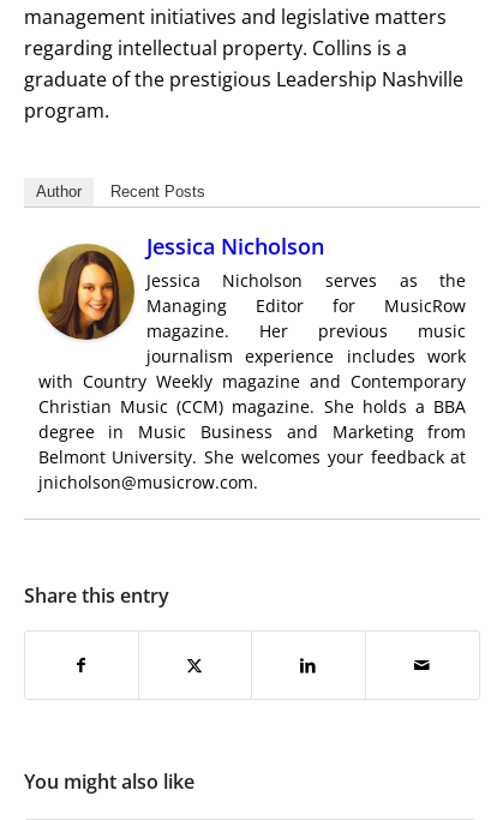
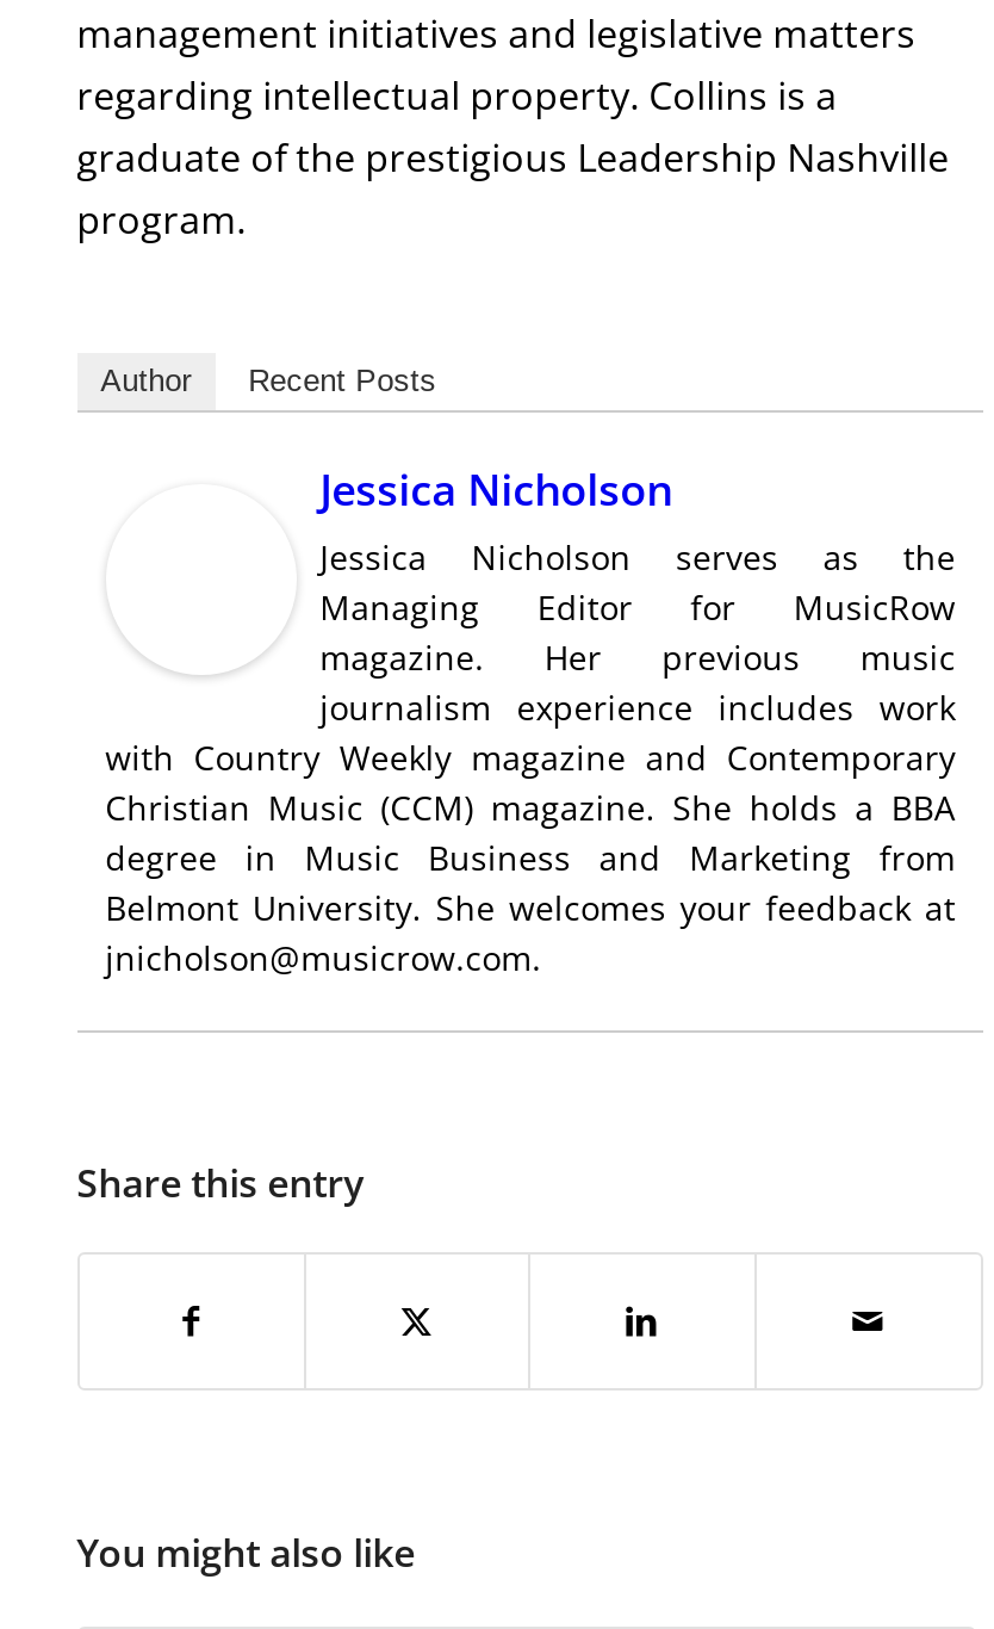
[37,243,136,341] [image] -> none

